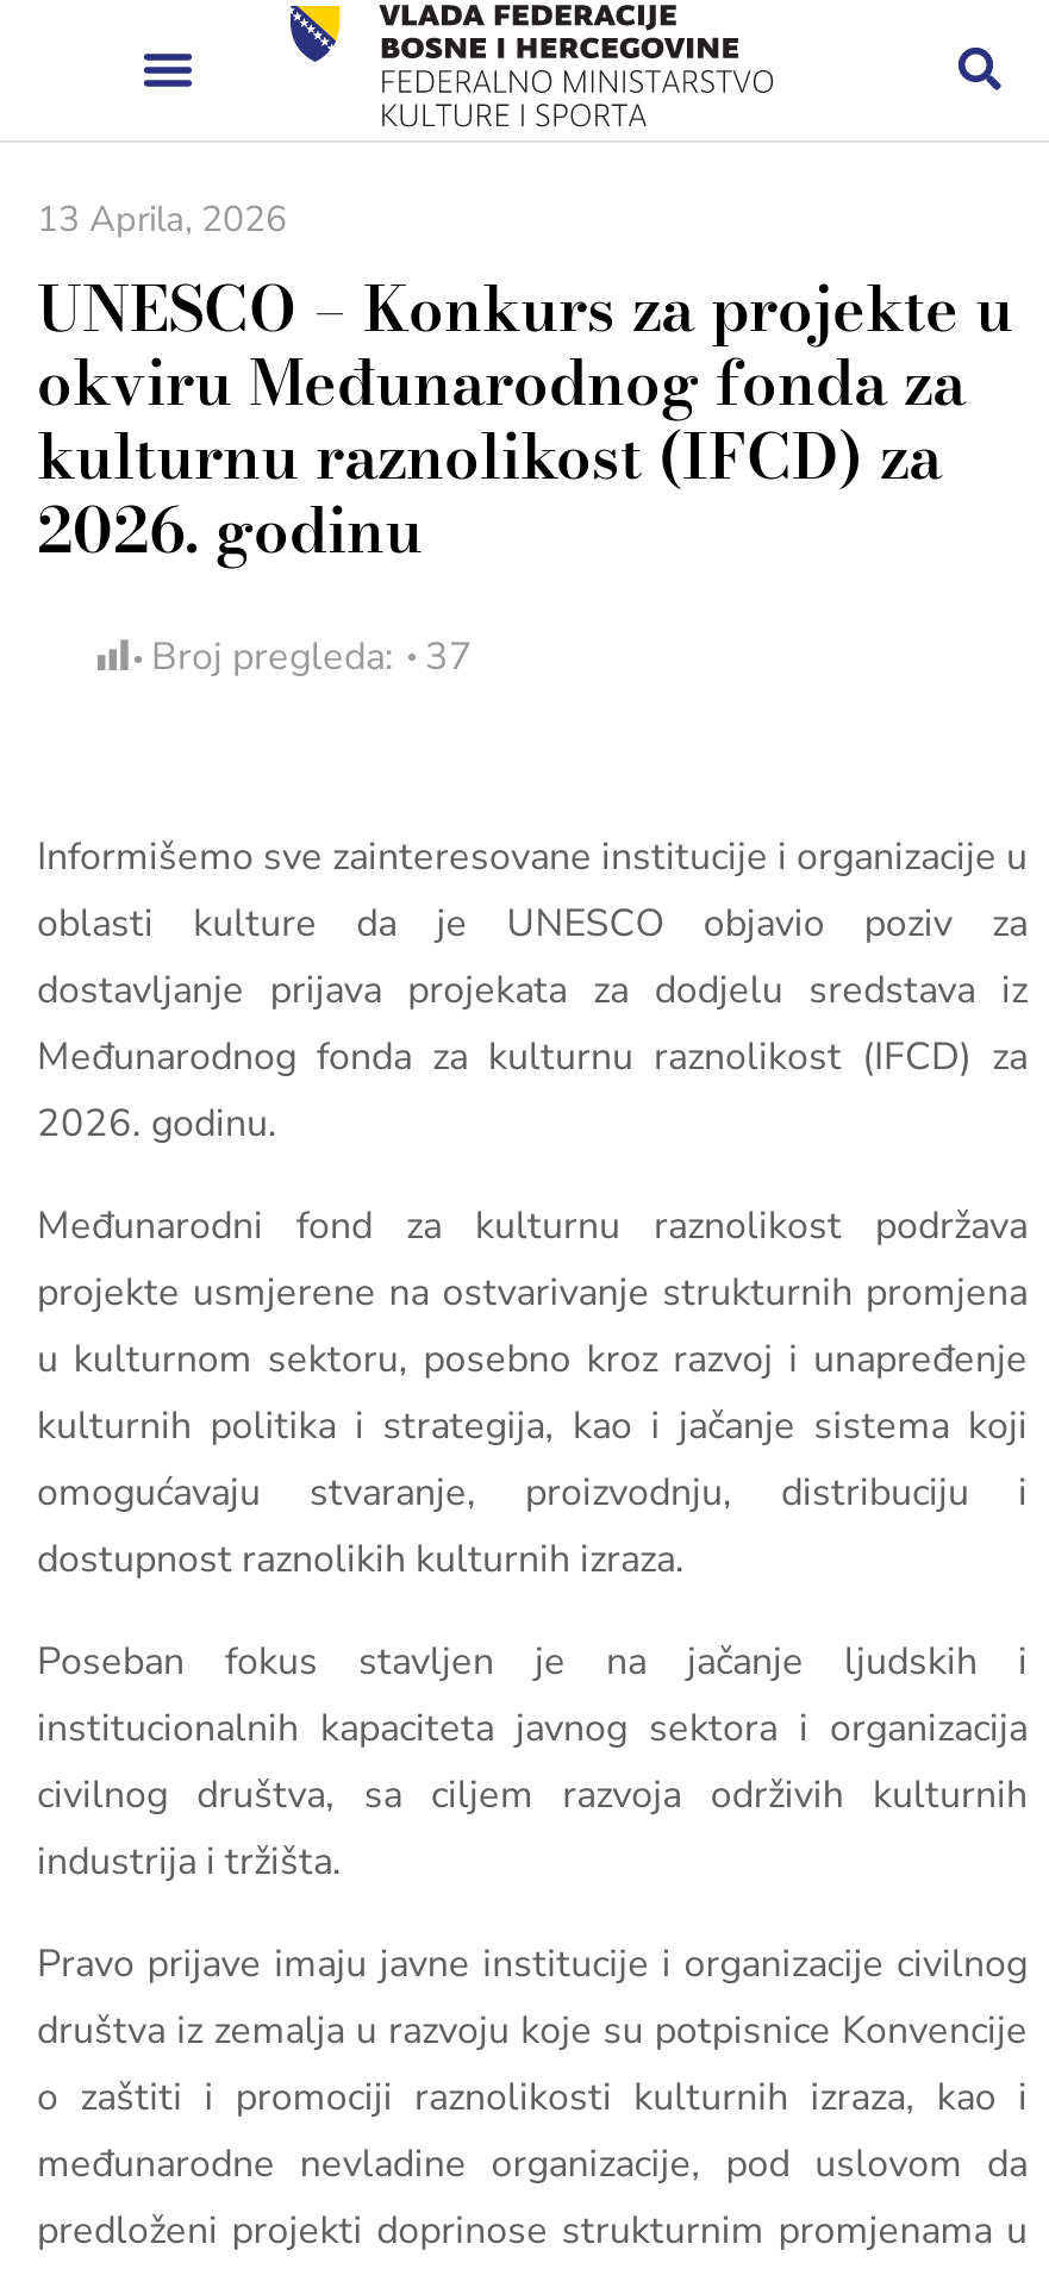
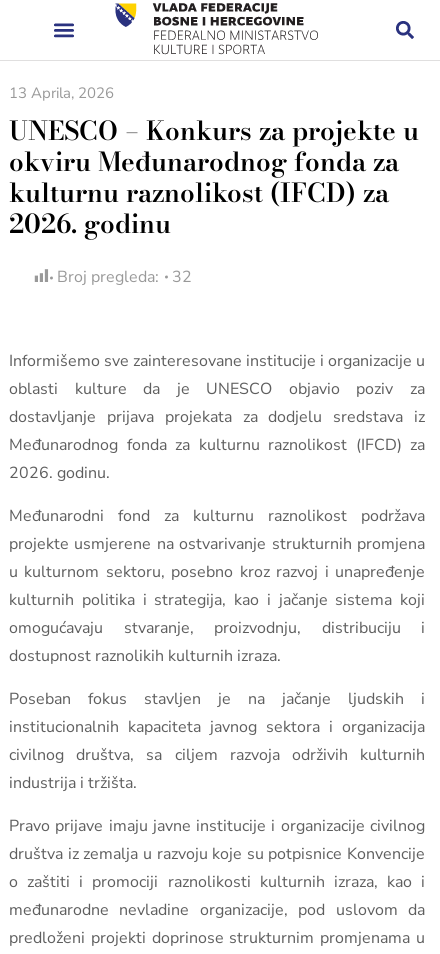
[151,631,473,683] Broj pregleda: 37 -> [57,266,192,288] Broj pregleda: 32

